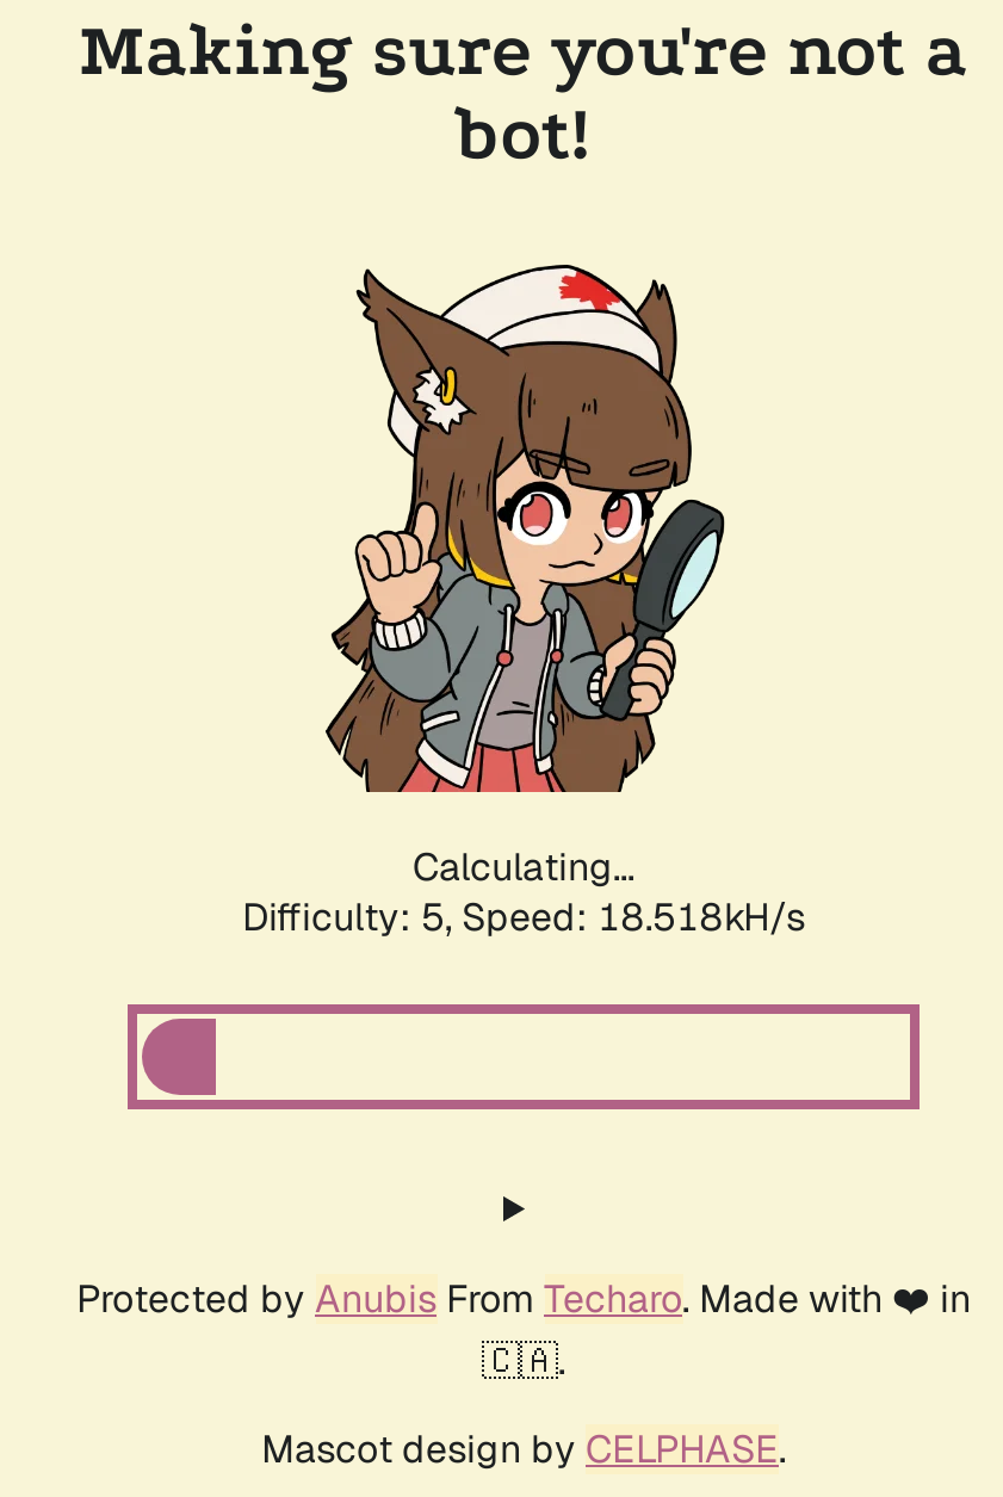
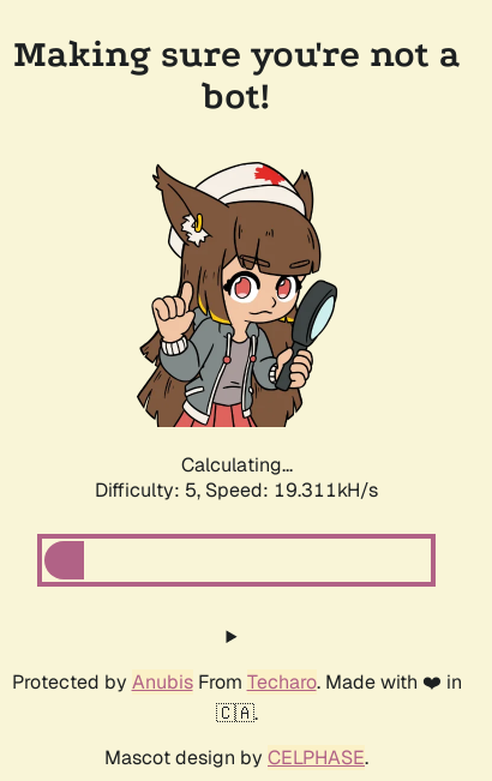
[242,892,805,942] Difficulty: 5, Speed: 18.518kH/s -> [95,477,378,503] Difficulty: 5, Speed: 19.311kH/s

